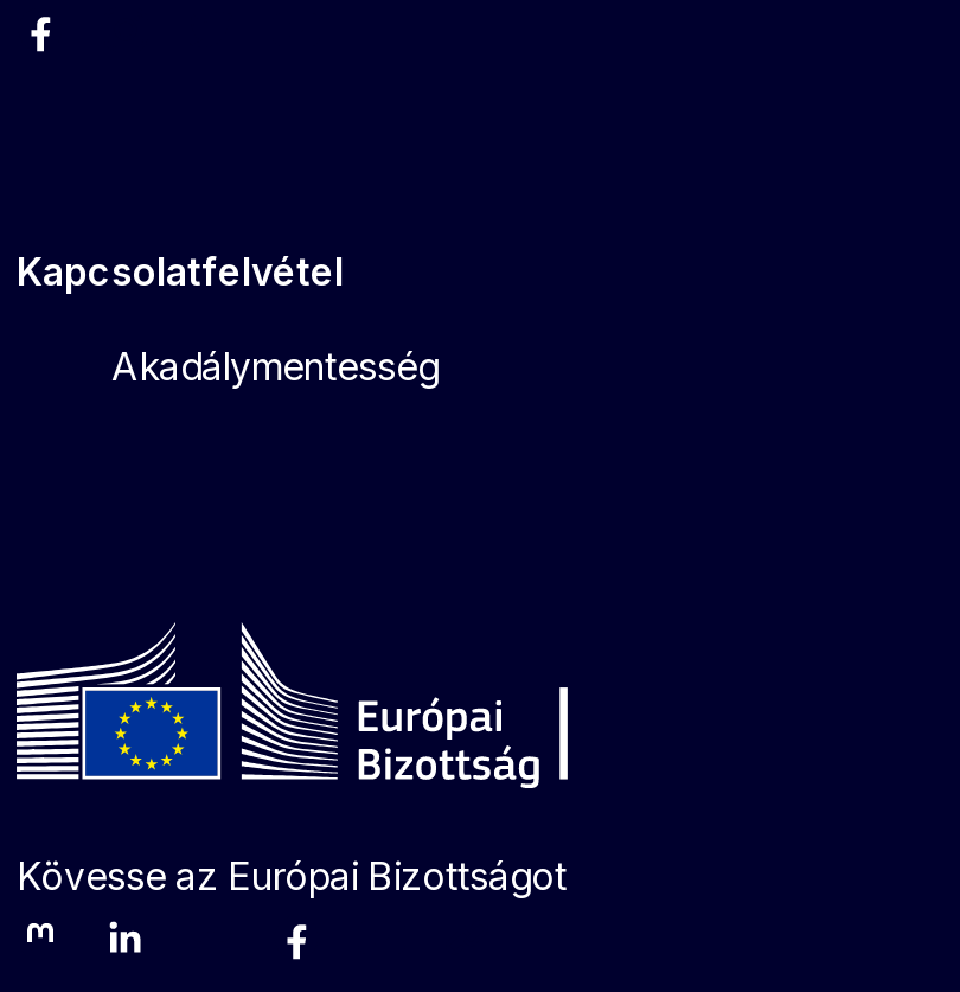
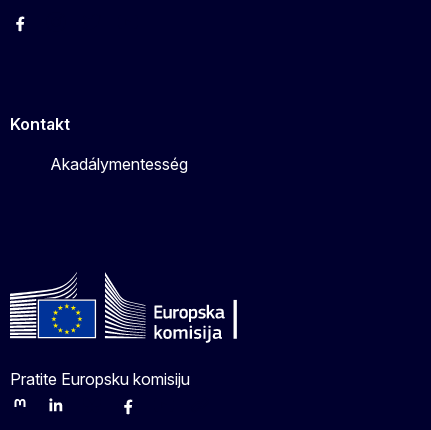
[17,248,344,296] Kapcsolatfelvétel -> [10,114,70,134] Kontakt
[17,684,571,900] [image] | Kövesse az Európai Bizottságot -> [10,299,243,389] [image] | Pratite Europsku komisiju

